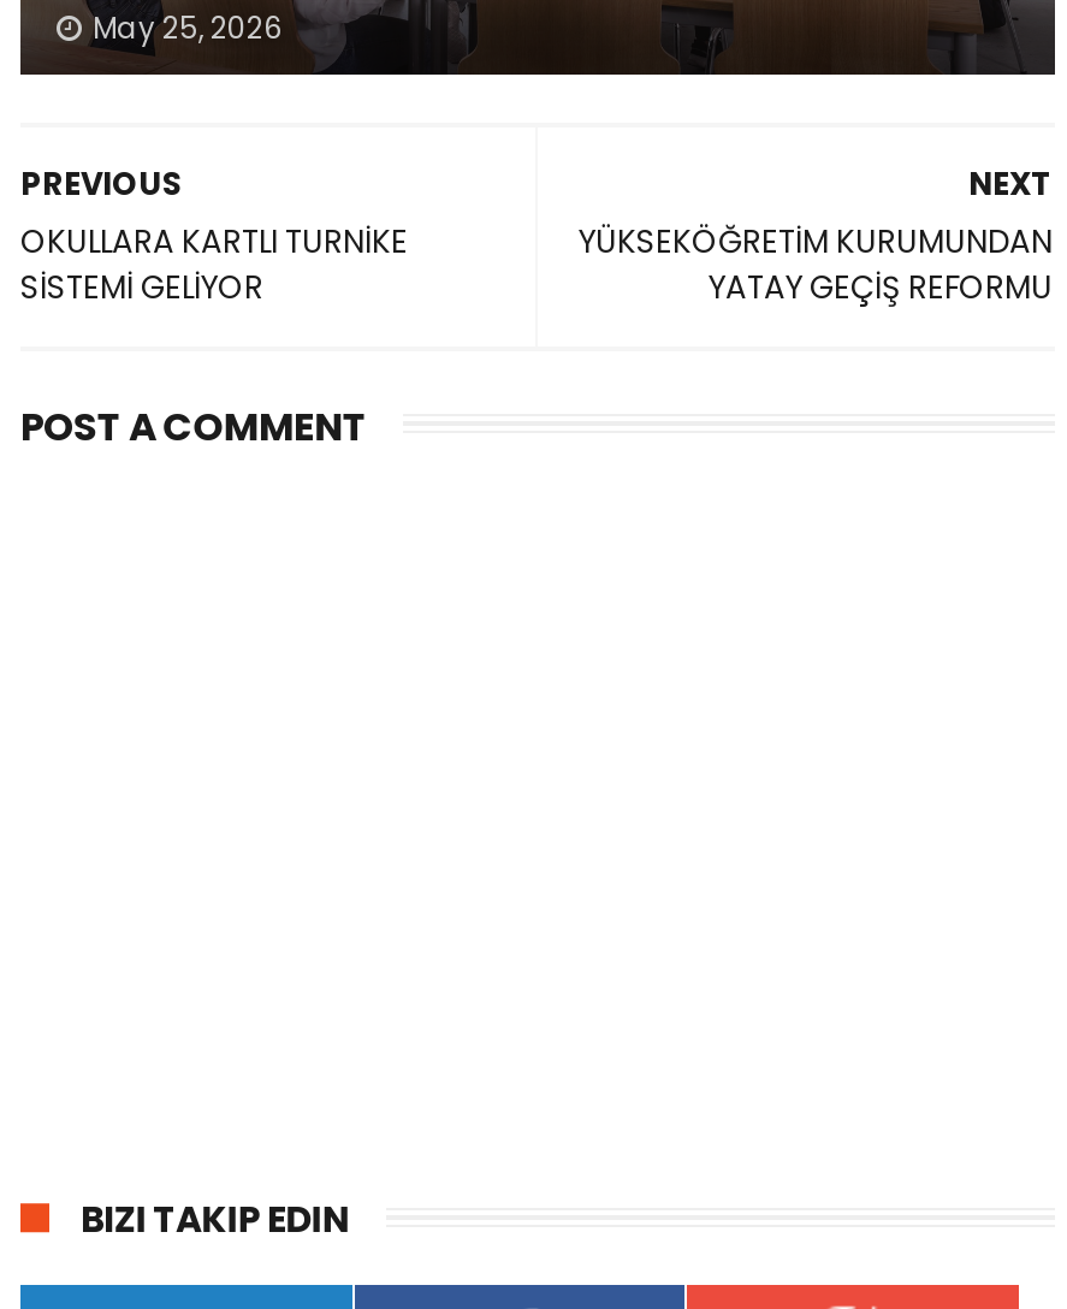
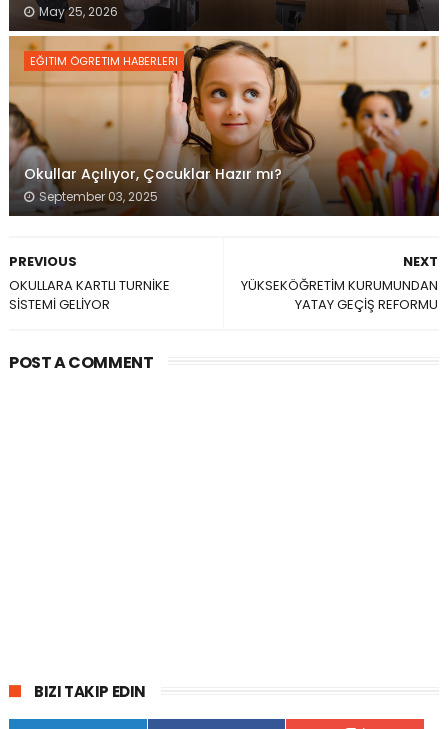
none -> [8,35,440,215] [image] | EĞITIM ÖGRETIM HABERLERI
none -> [24,164,282,205] Okullar Açılıyor, Çocuklar Hazır mı? | September 03, 2025

